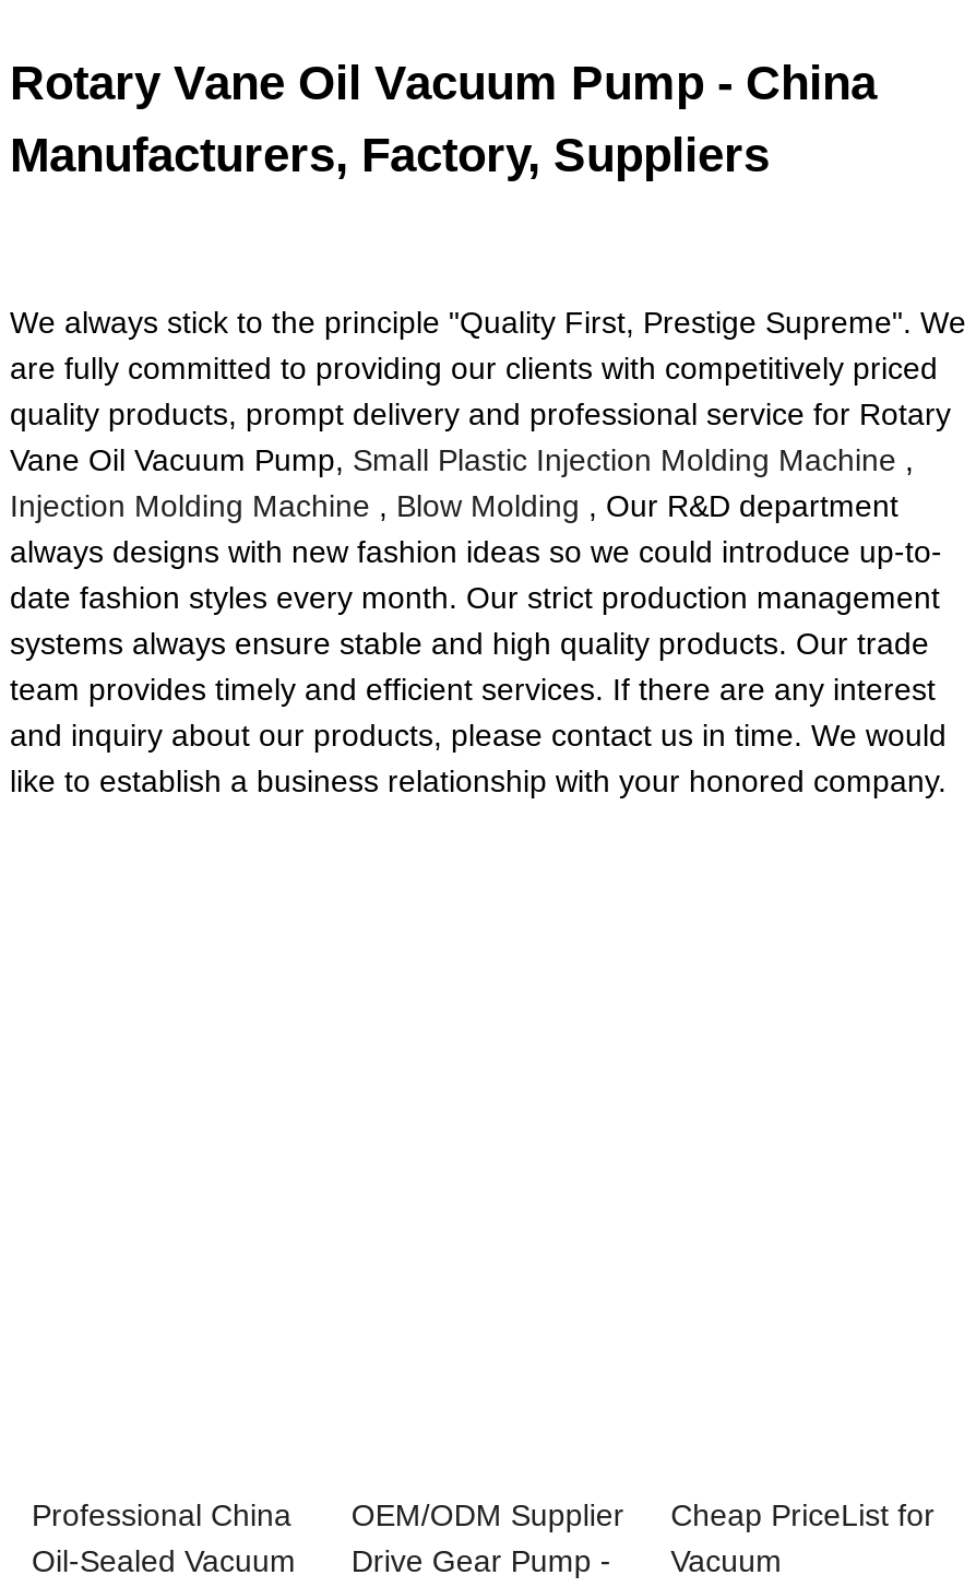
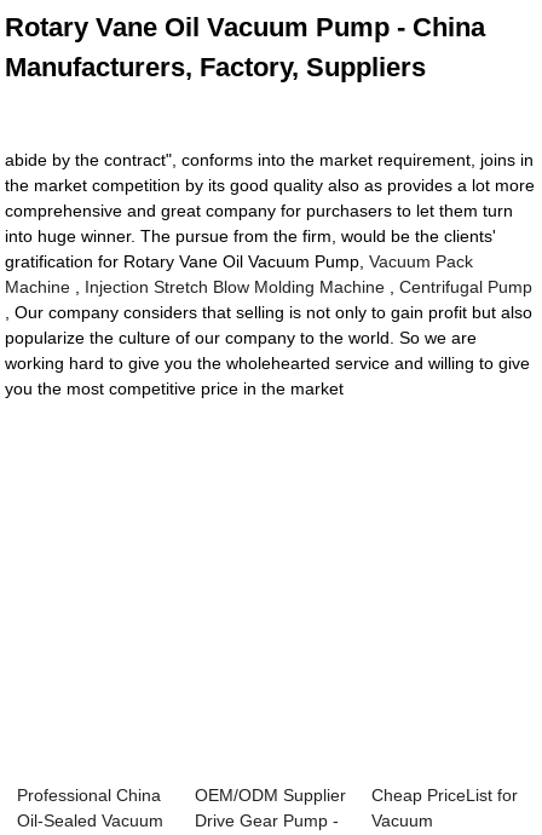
[10,305,966,799] We always stick to the principle "Quality First, Prestige Supreme". We | are fully committed to providing our clients with competitively priced | quality products, prompt delivery and professional service for Rotary | Vane Oil Vacuum Pump, Small Plastic Injection Molding Machine, | Injection Molding Machine, Blow Molding, Our R&D department | always designs with new fashion ideas so we could introduce up-to- | date fashion styles every month. Our strict production management | systems always ensure stable and high quality products. Our trade | team provides timely and efficient services. If there are any interest | and inquiry about our products, please contact us in time. We would | like to establish a business relationship with your honored company. -> [5,150,535,398] abide by the contract", conforms into the market requirement, joins in | the market competition by its good quality also as provides a lot more | comprehensive and great company for purchasers to let them turn | into huge winner. The pursue from the firm, would be the clients' | gratification for Rotary Vane Oil Vacuum Pump, Vacuum Pack | Machine, Injection Stretch Blow Molding Machine, Centrifugal Pump | , Our company considers that selling is not only to gain profit but also | popularize the culture of our company to the world. So we are | working hard to give you the wholehearted service and willing to give | you the most competitive price in the market

